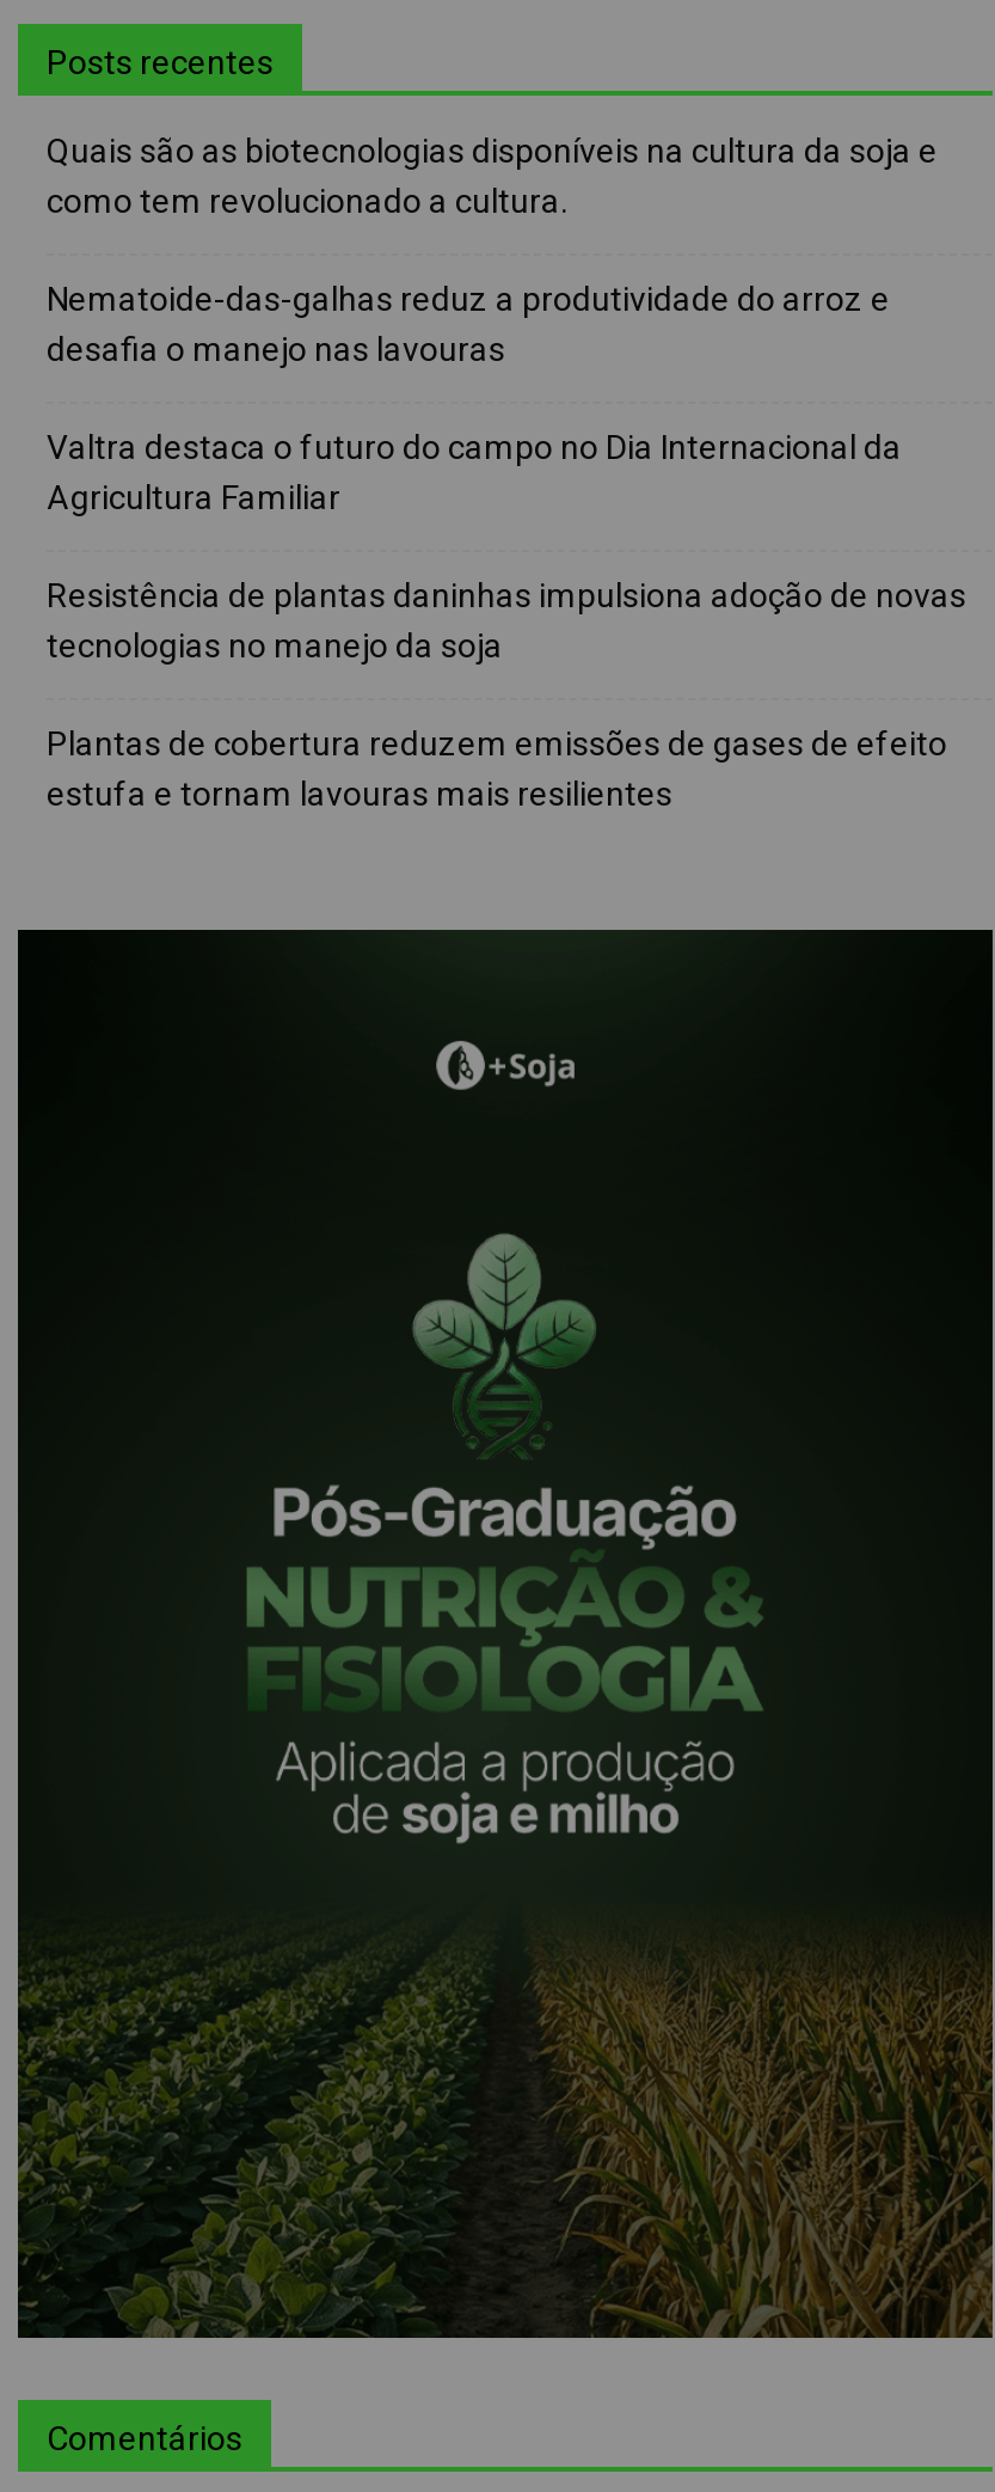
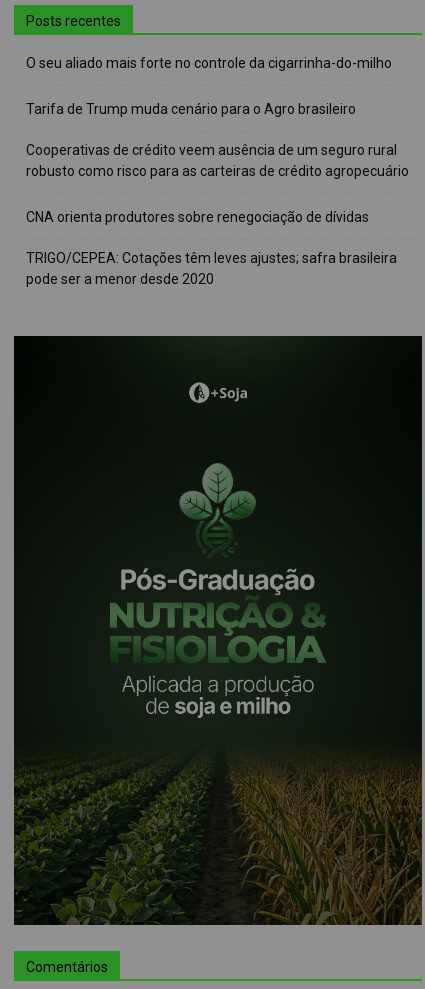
[47,132,938,220] Quais são as biotecnologias disponíveis na cultura da soja e | como tem revolucionado a cultura. -> [26,55,392,71] O seu aliado mais forte no controle da cigarrinha-do-milho
[47,280,890,368] Nematoide-das-galhas reduz a produtividade do arroz e | desafia o manejo nas lavouras -> [26,101,356,117] Tarifa de Trump muda cenário para o Agro brasileiro
[47,428,902,517] Valtra destaca o futuro do campo no Dia Internacional da | Agricultura Familiar -> [26,142,409,179] Cooperativas de crédito veem ausência de um seguro rural | robusto como risco para as carteiras de crédito agropecuário
[47,576,966,665] Resistência de plantas daninhas impulsiona adoção de novas | tecnologias no manejo da soja -> [26,209,369,225] CNA orienta produtores sobre renegociação de dívidas
[47,725,947,813] Plantas de cobertura reduzem emissões de gases de efeito | estufa e tornam lavouras mais resilientes -> [26,250,397,287] TRIGO/CEPEA: Cotações têm leves ajustes; safra brasileira | pode ser a menor desde 2020

